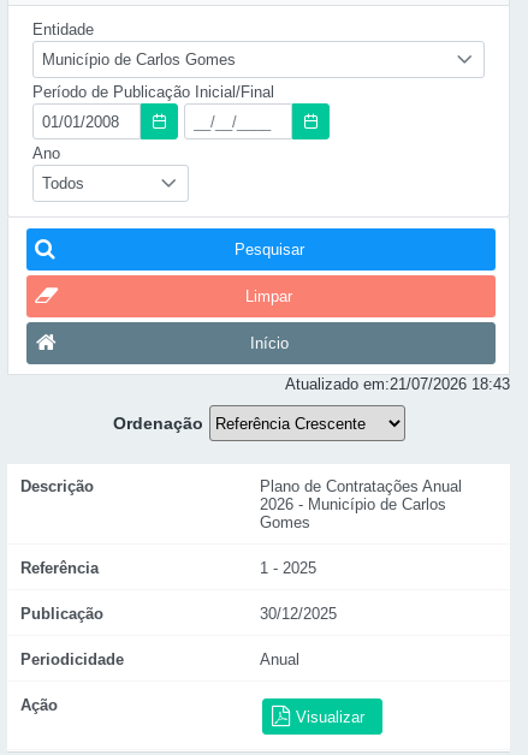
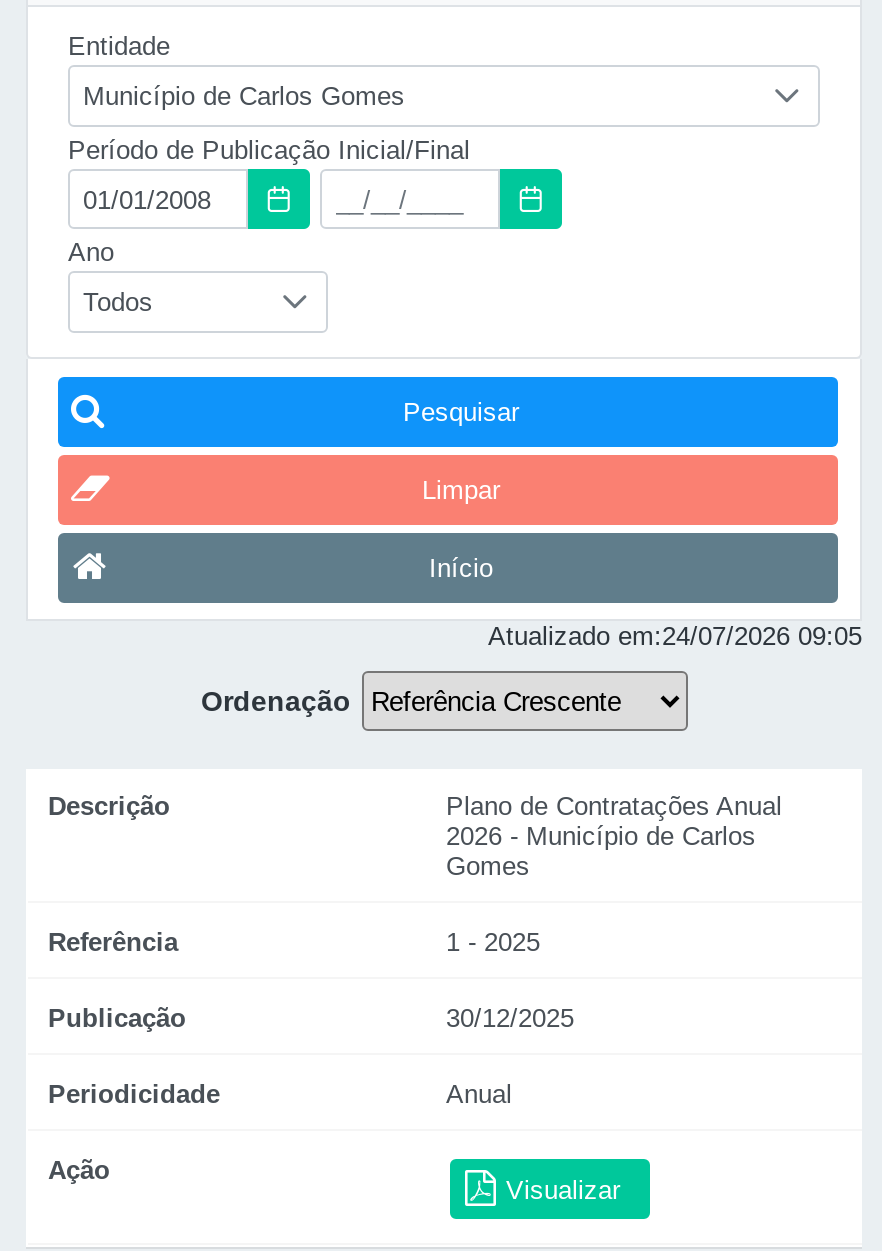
[285,375,510,393] Atualizado em:21/07/2026 18:43 -> [488,621,862,651] Atualizado em:24/07/2026 09:05

